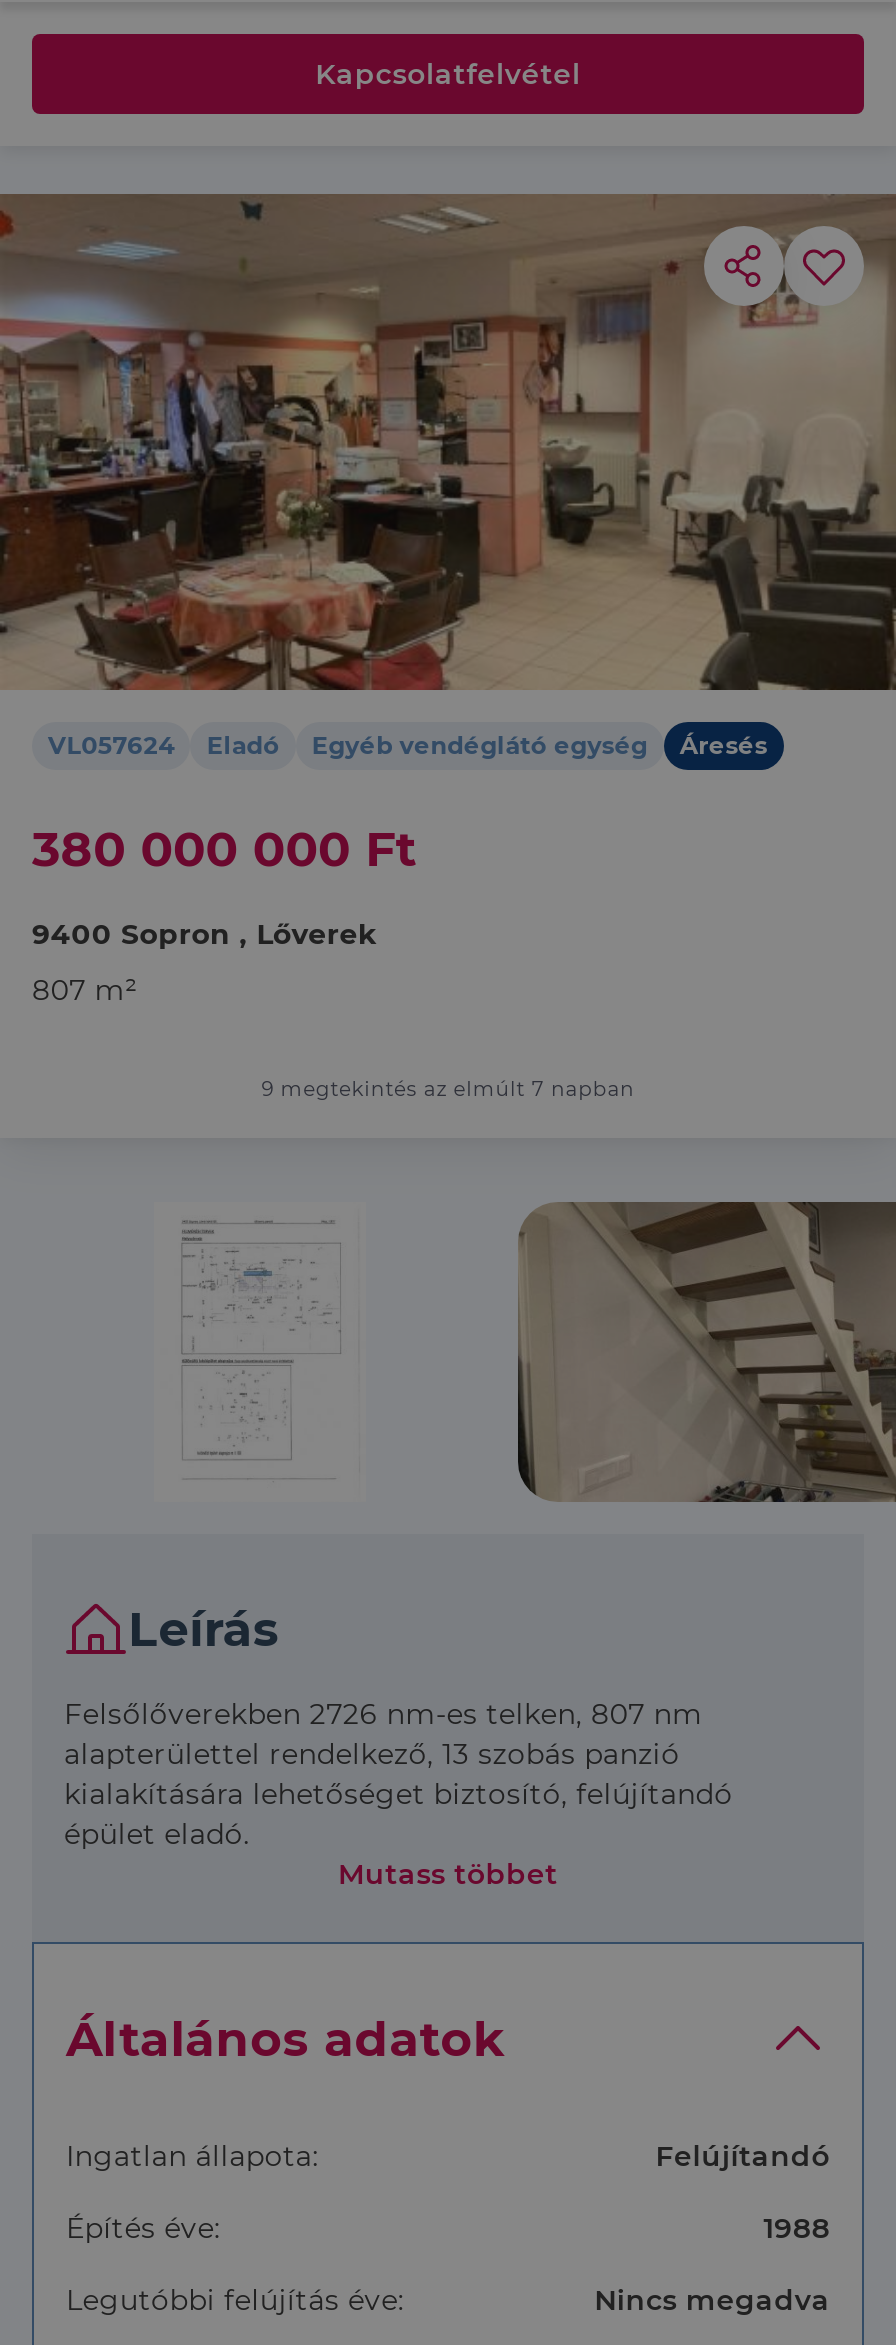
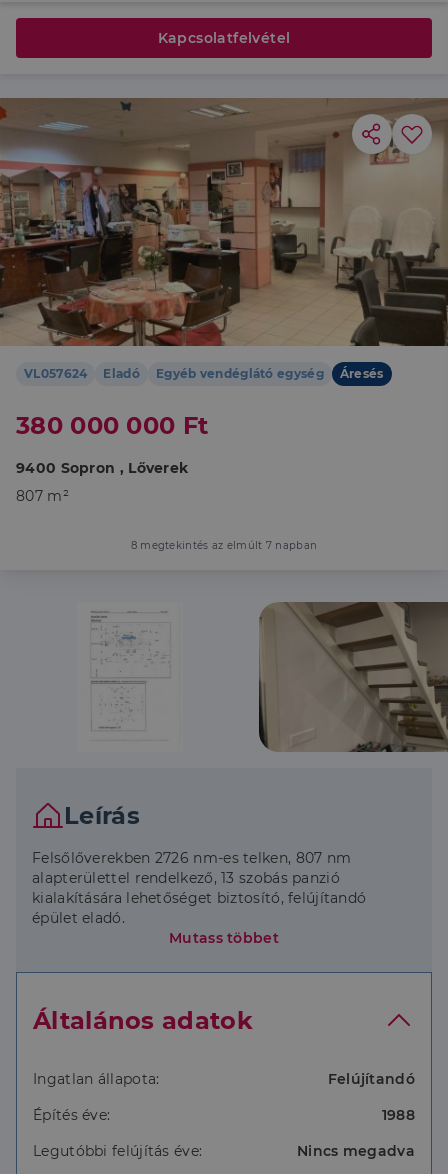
[261,1076,635,1102] 9 megtekintés az elmúlt 7 napban -> [131,539,317,552] 8 megtekintés az elmúlt 7 napban

